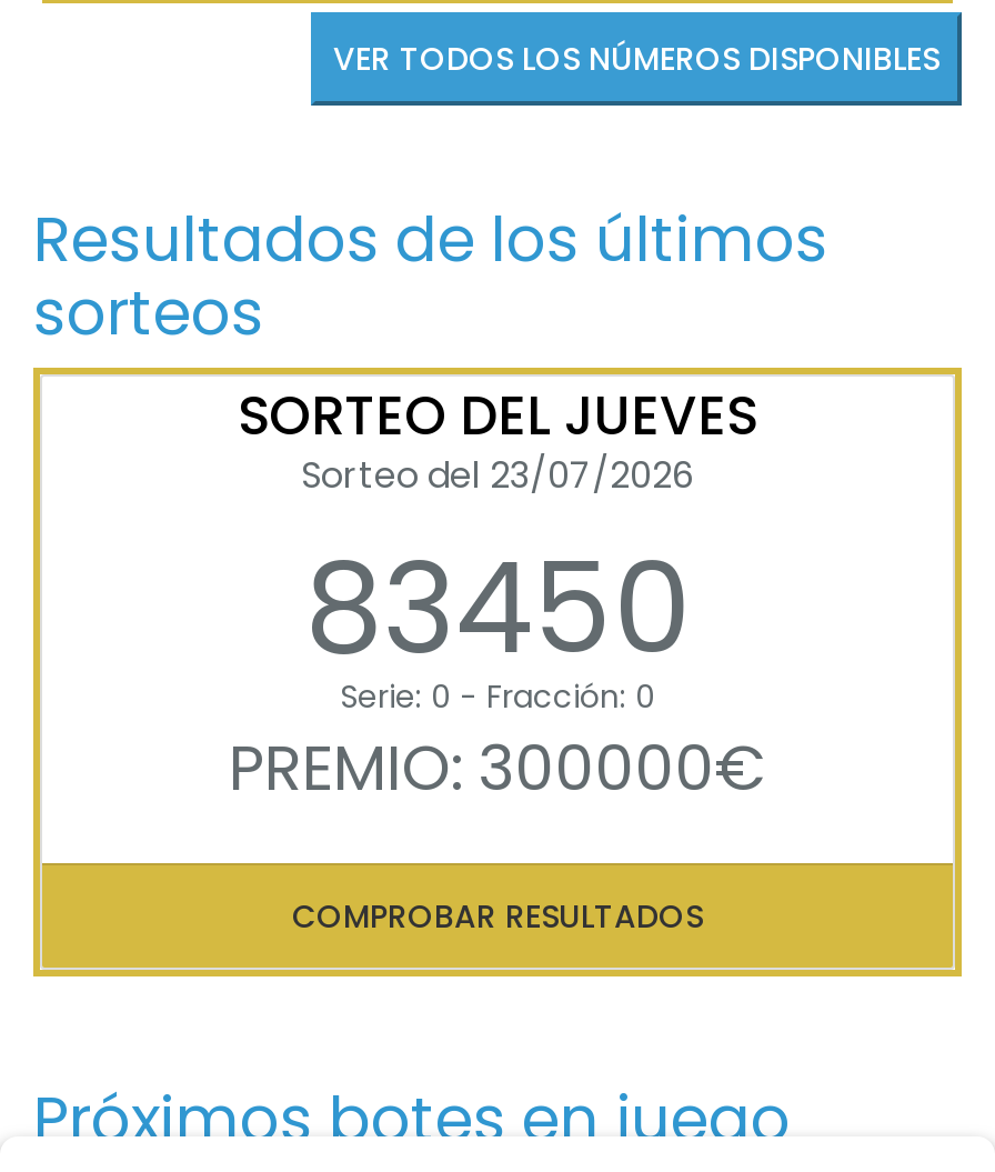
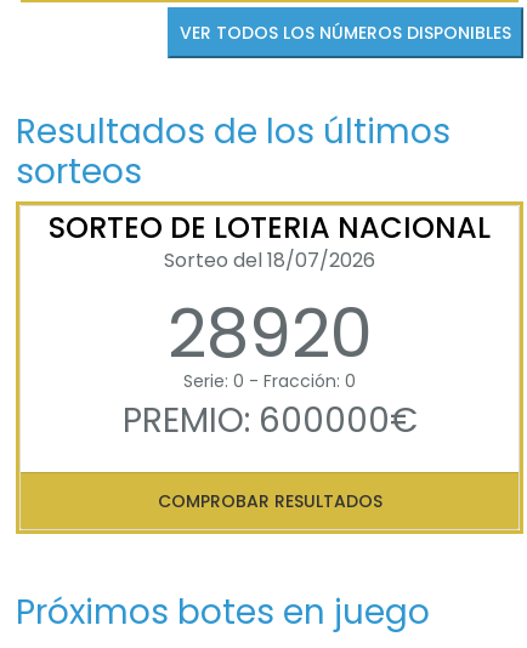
[238,378,757,696] SORTEO DEL JUEVES | Sorteo del 23/07/2026 | 83450 -> [49,208,491,381] SORTEO DE LOTERIA NACIONAL | Sorteo del 18/07/2026 | 28920
[229,725,766,812] PREMIO: 300000€ -> [122,397,417,444] PREMIO: 600000€

